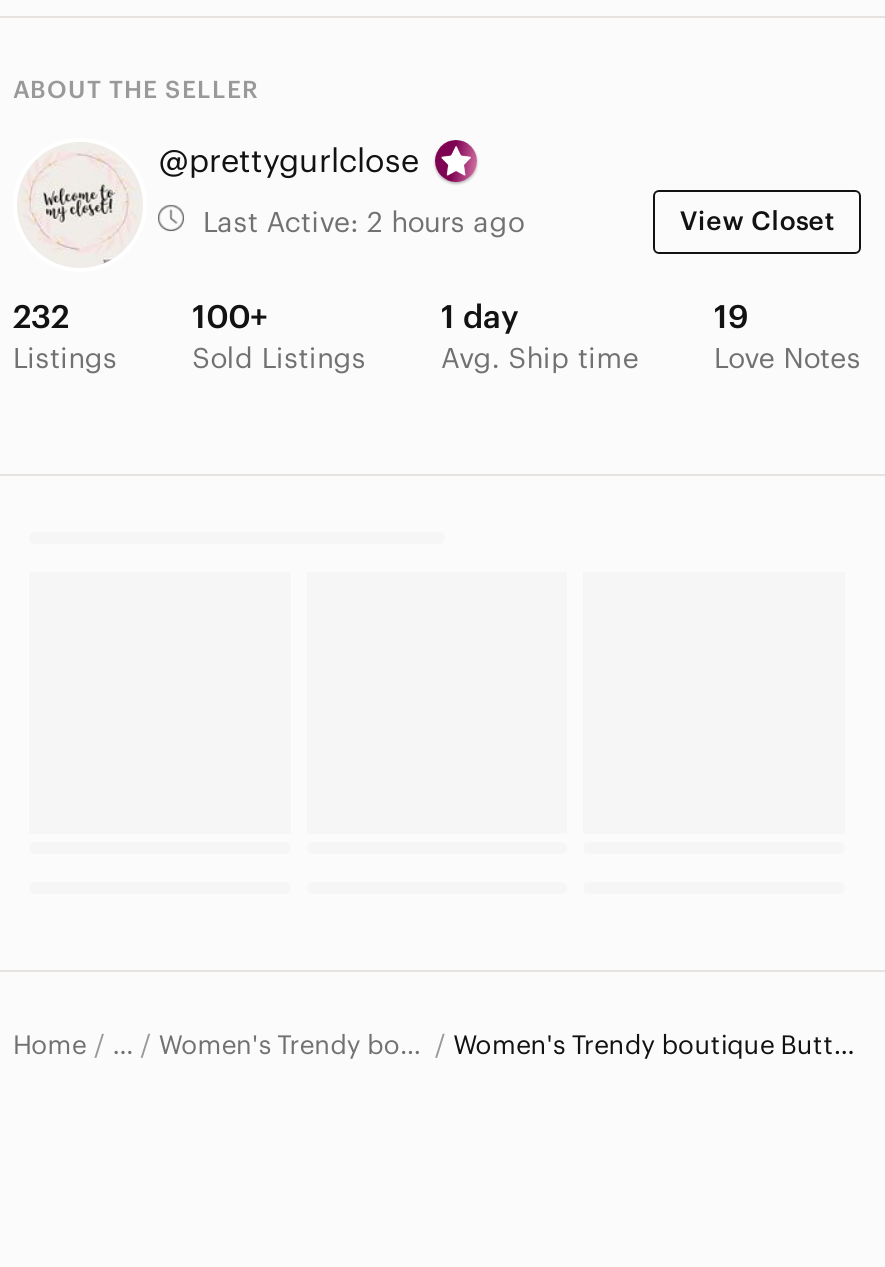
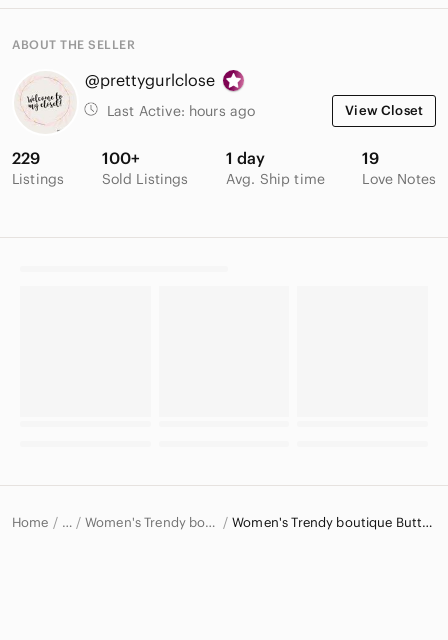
[203,204,524,240] Last Active: 2 hours ago -> [107,102,255,120] Last Active: hours ago
[13,296,69,336] 232 -> [12,148,40,168] 229

